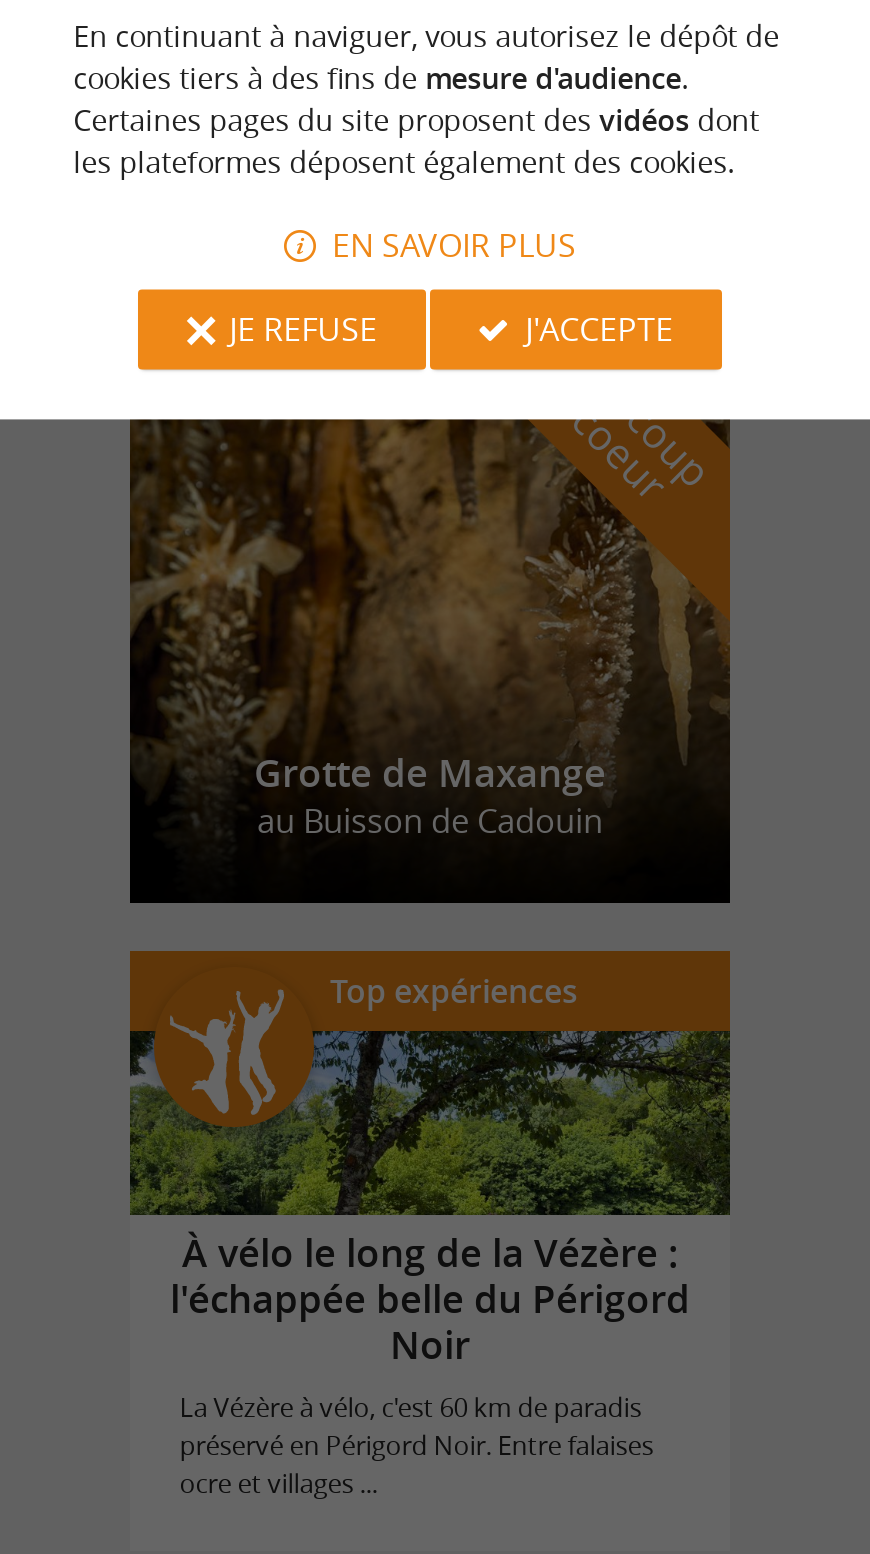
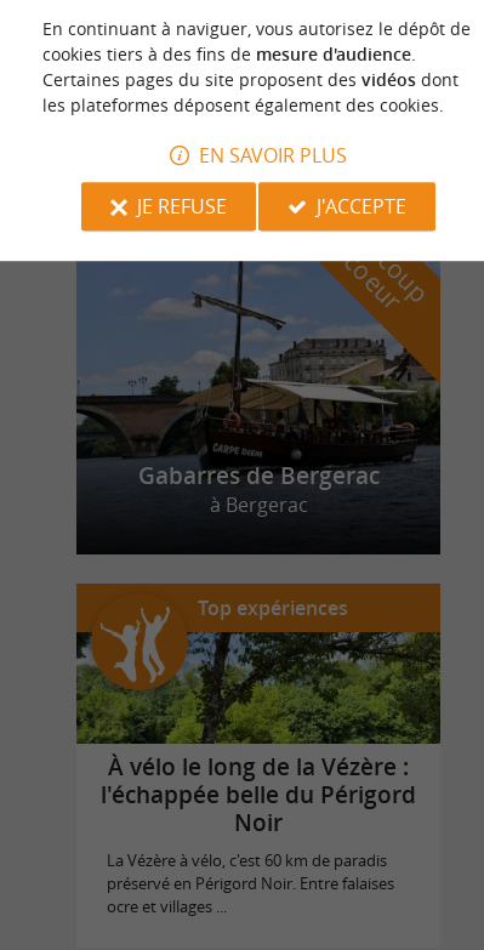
[130,419,730,843] [image] | Grotte de Maxange | au Buisson de Cadouin -> [78,261,440,518] [image] | Gabarres de Bergerac | à Bergerac

